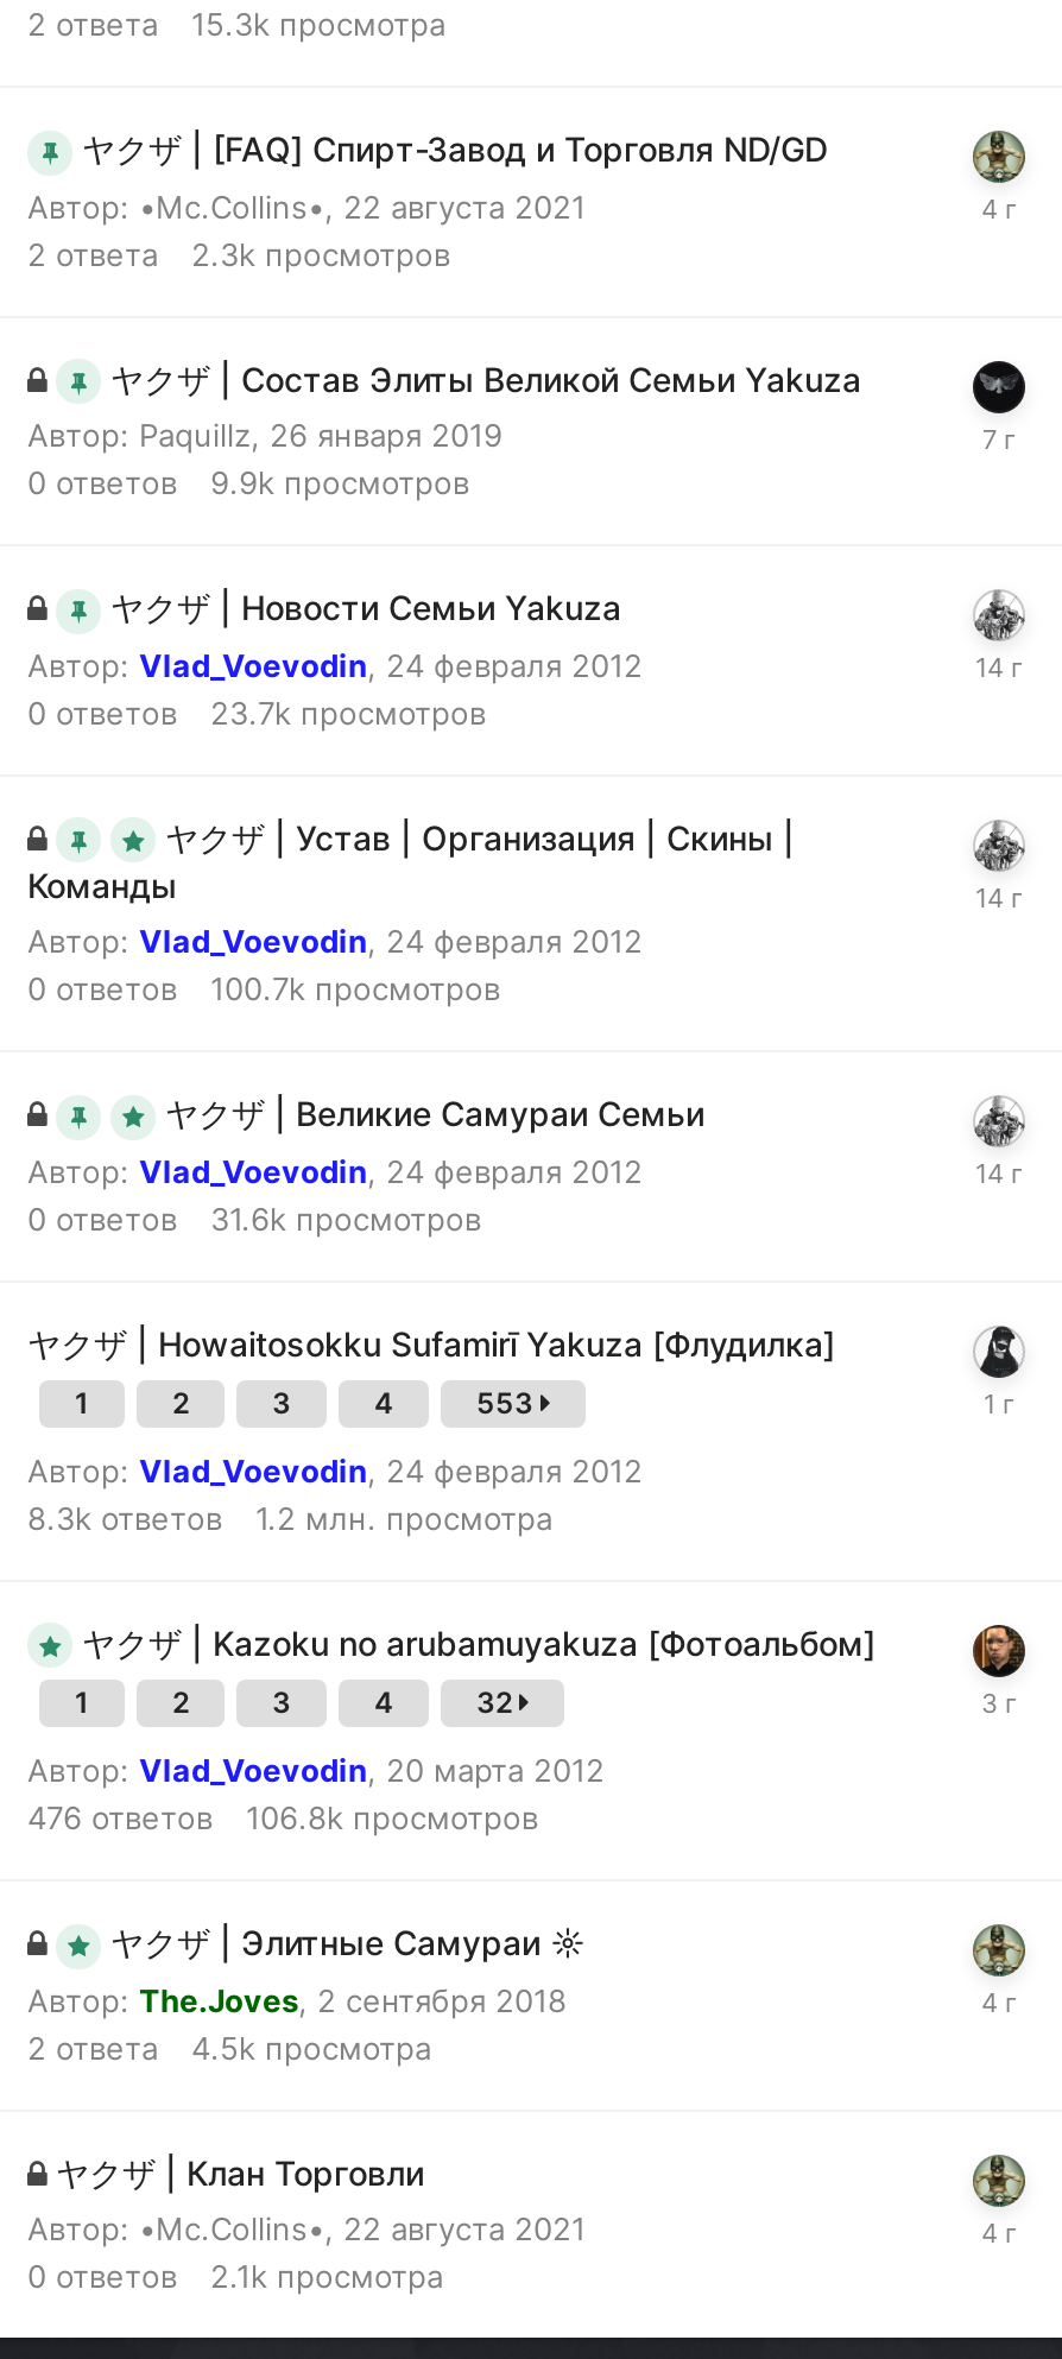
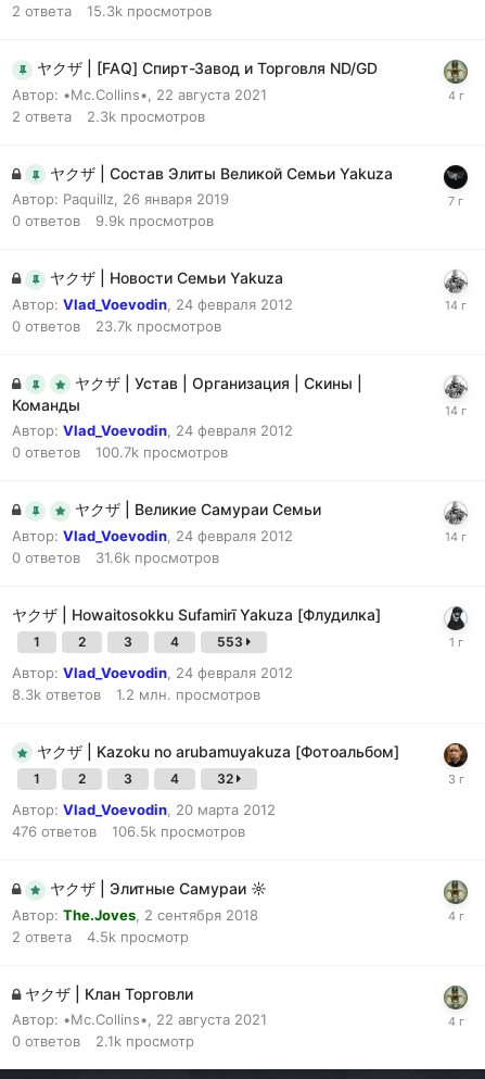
[27,5,445,43] 2 ответа 15.3k просмотра -> [12,2,212,20] 2 ответа 15.3k просмотров
[255,1498,552,1536] 1.2 млн. просмотра -> [116,685,260,702] 1.2 млн. просмотров
[27,1798,538,1836] 476 ответов 106.8k просмотров -> [12,823,245,840] 476 ответов 106.5k просмотров
[27,2028,431,2066] 2 ответа 4.5k просмотра -> [12,927,189,945] 2 ответа 4.5k просмотр
[27,2256,443,2294] 0 ответов 2.1k просмотра -> [12,1032,194,1049] 0 ответов 2.1k просмотр

